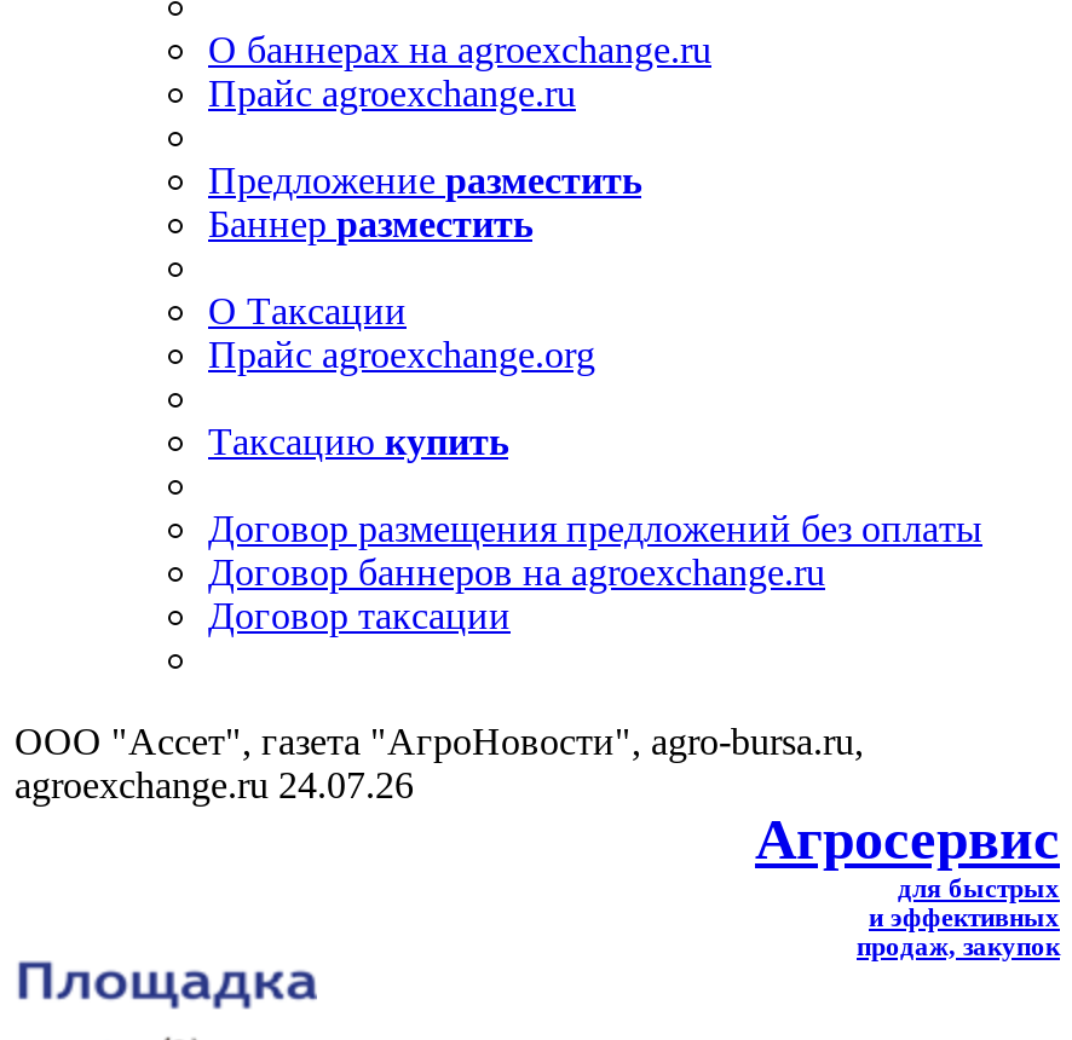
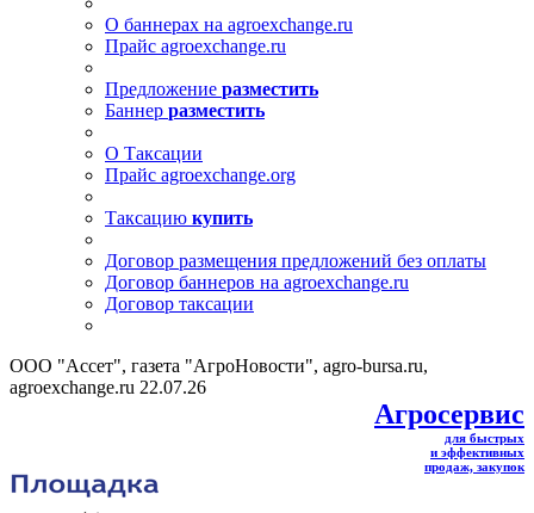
[15,764,414,805] agroexchange.ru 24.07.26 -> [10,377,206,397] agroexchange.ru 22.07.26

